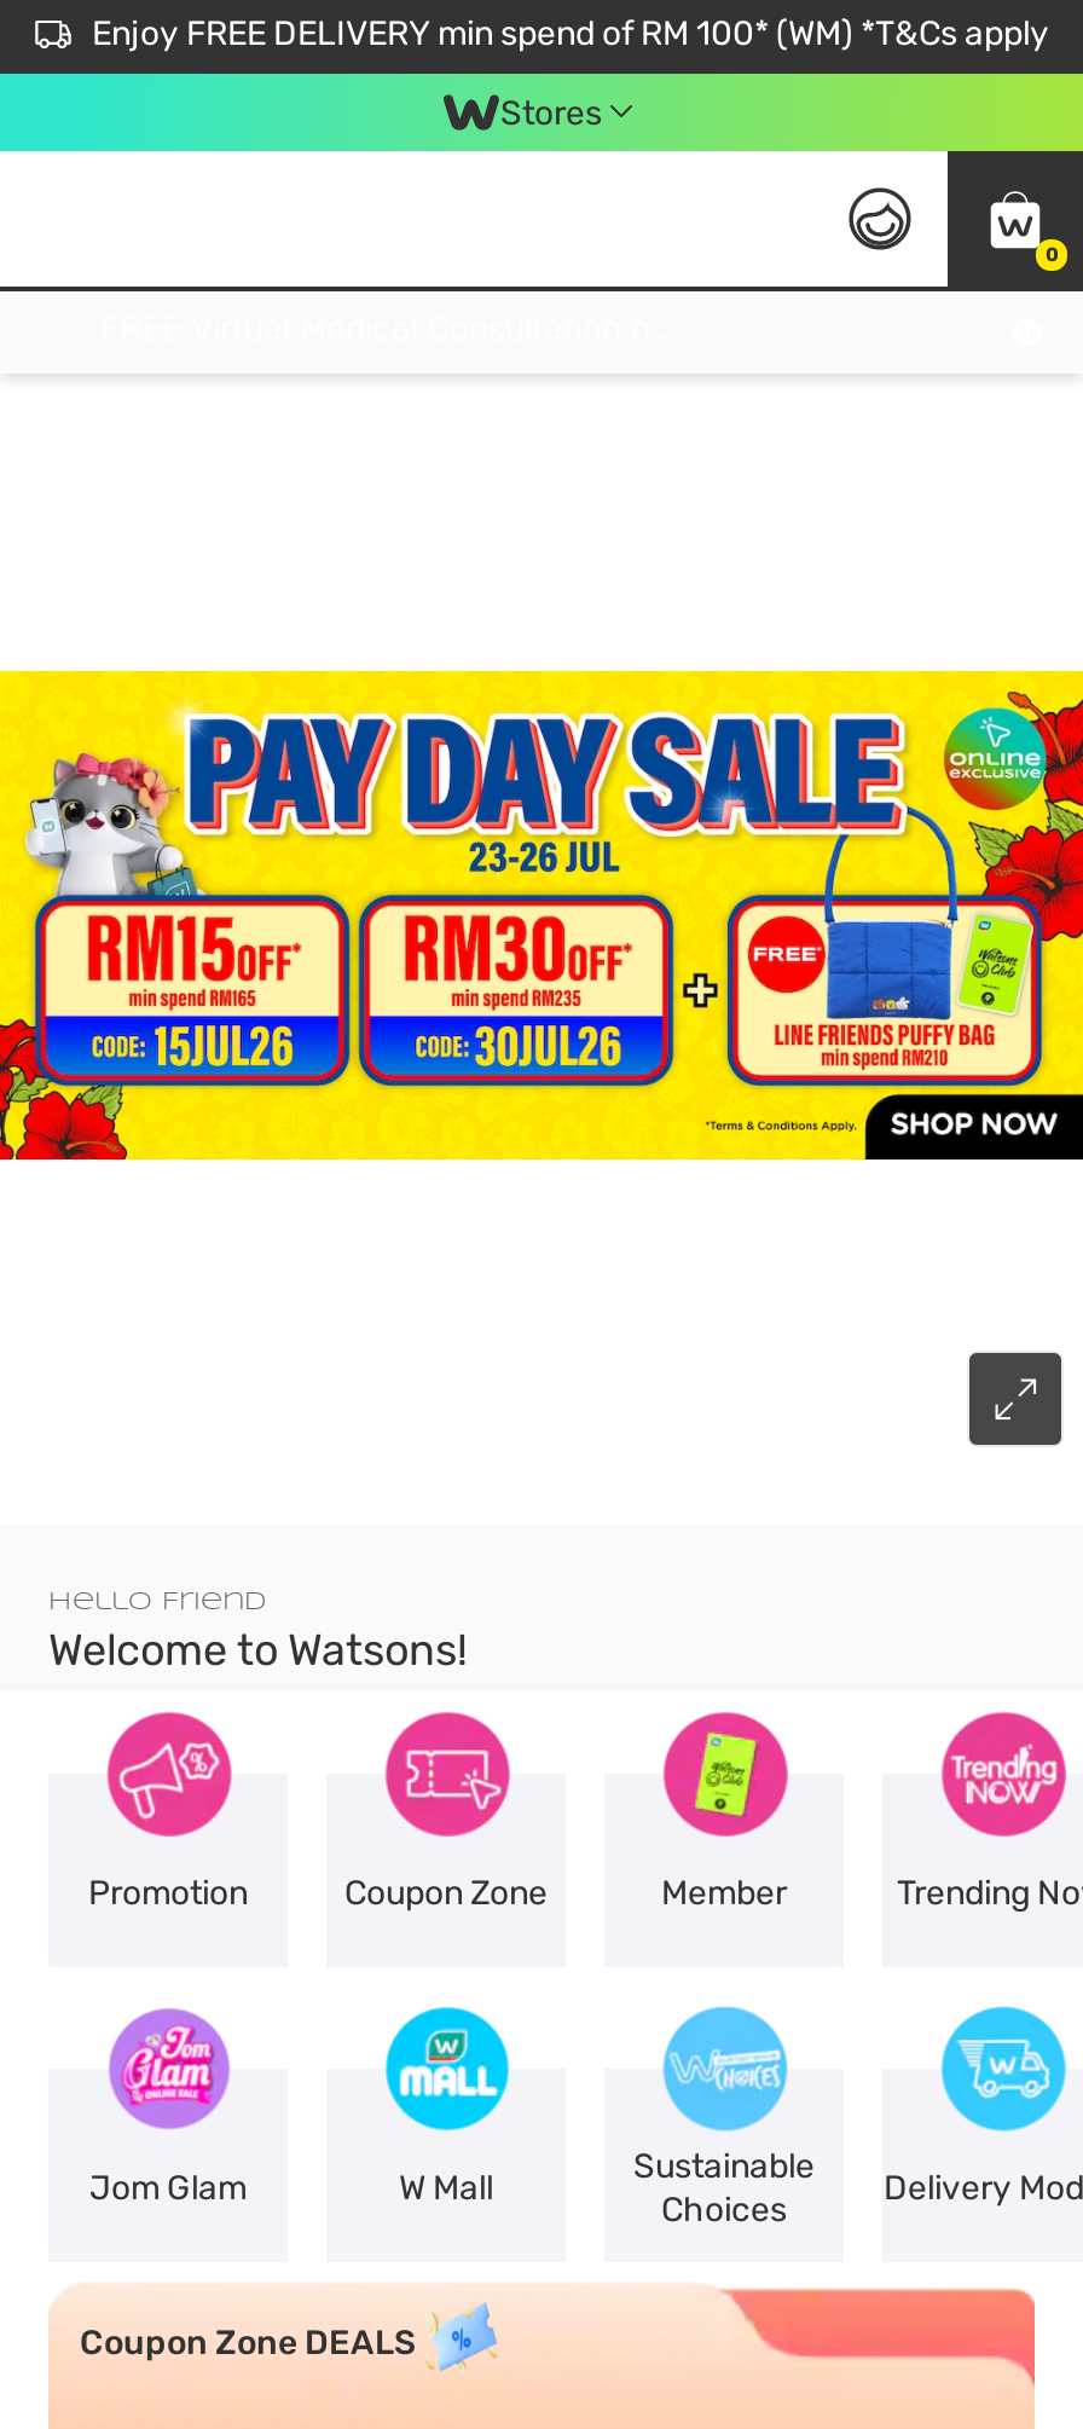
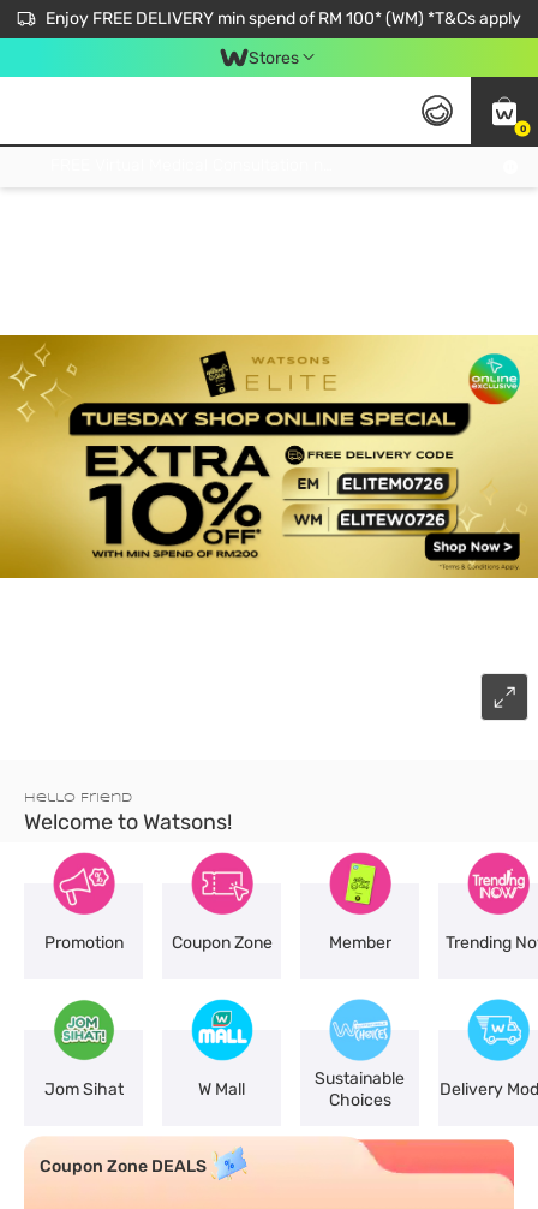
[7,669,1076,1162] [image] -> [4,334,534,579] [image]
[89,2006,247,2209] [image] | Jom Glam -> [44,999,123,1100] [image] | Jom Sihat

